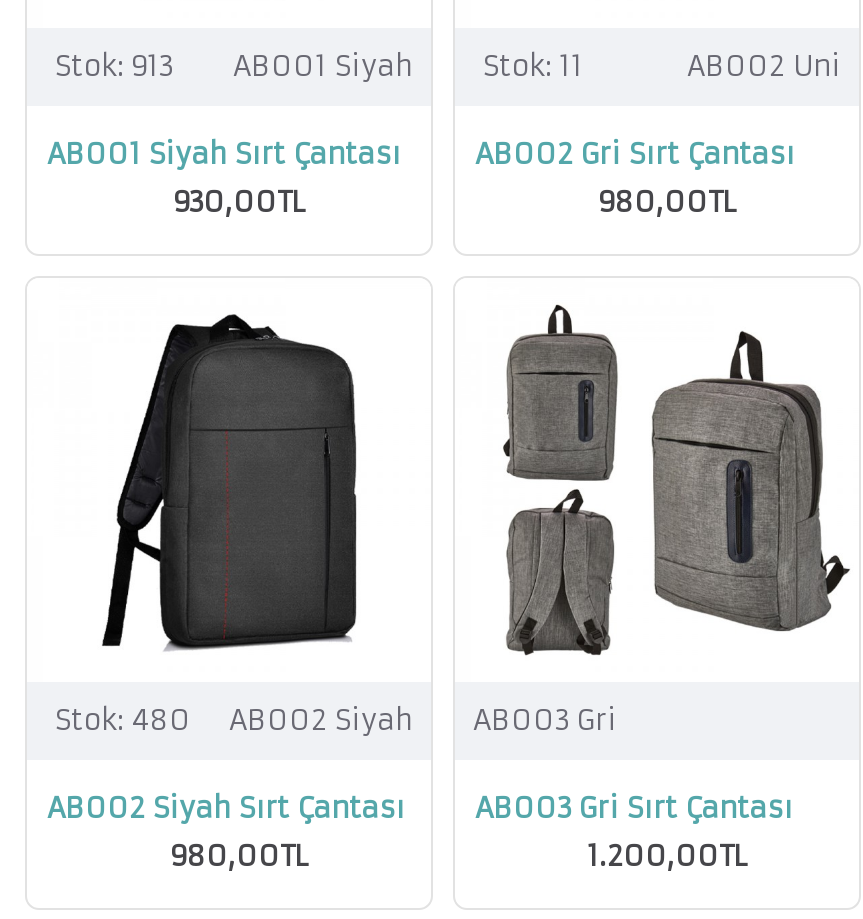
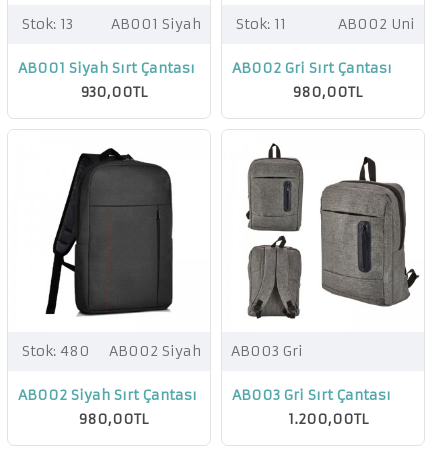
[55,48,173,84] Stok: 913 -> [22,15,73,33] Stok: 13

